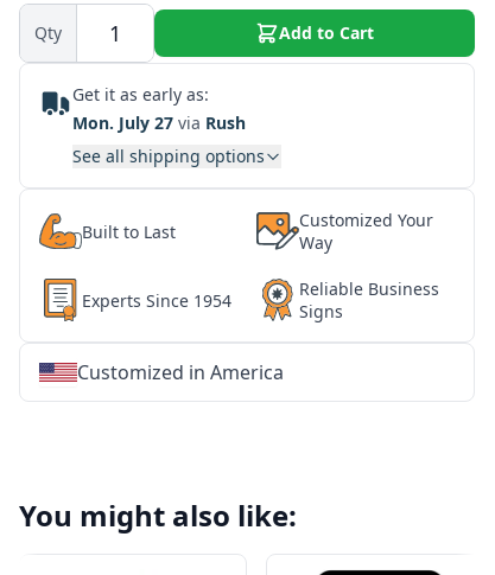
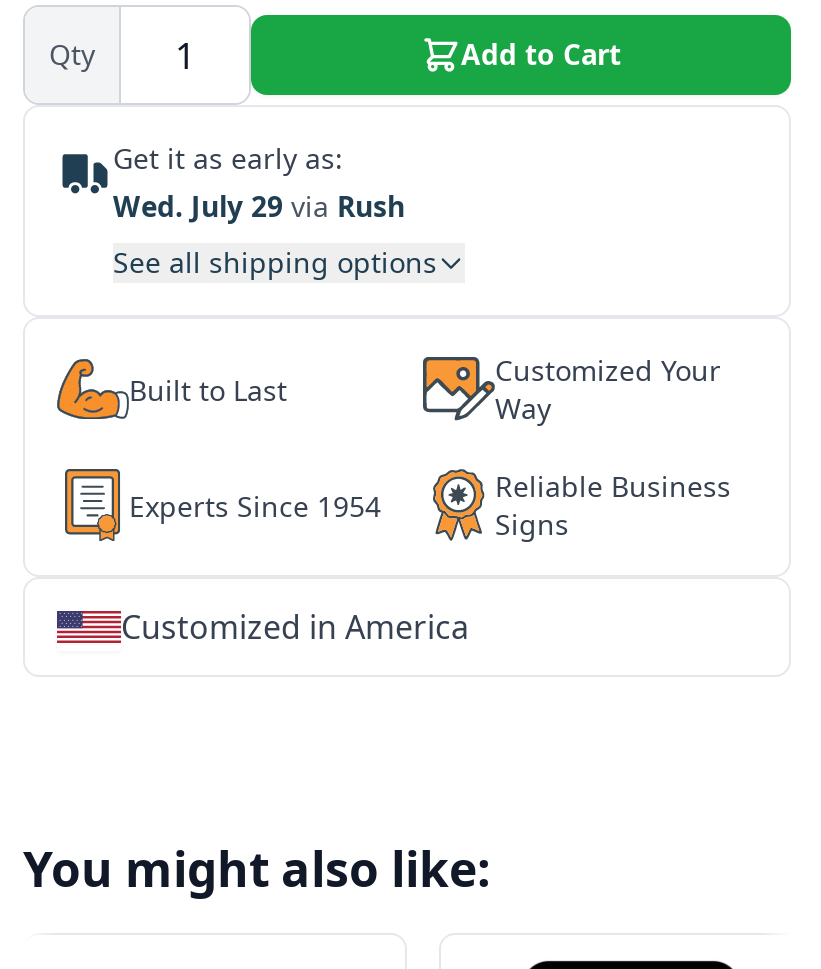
[72,111,246,134] Mon. July 27 via Rush -> [113,187,405,225] Wed. July 29 via Rush

